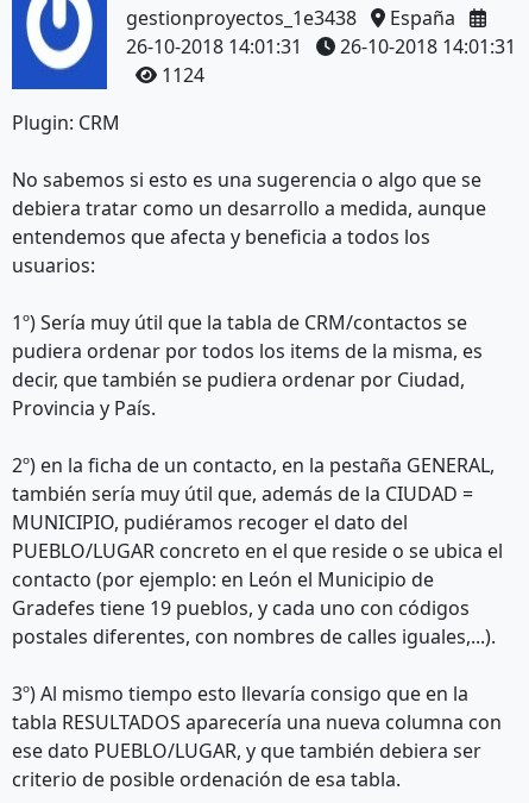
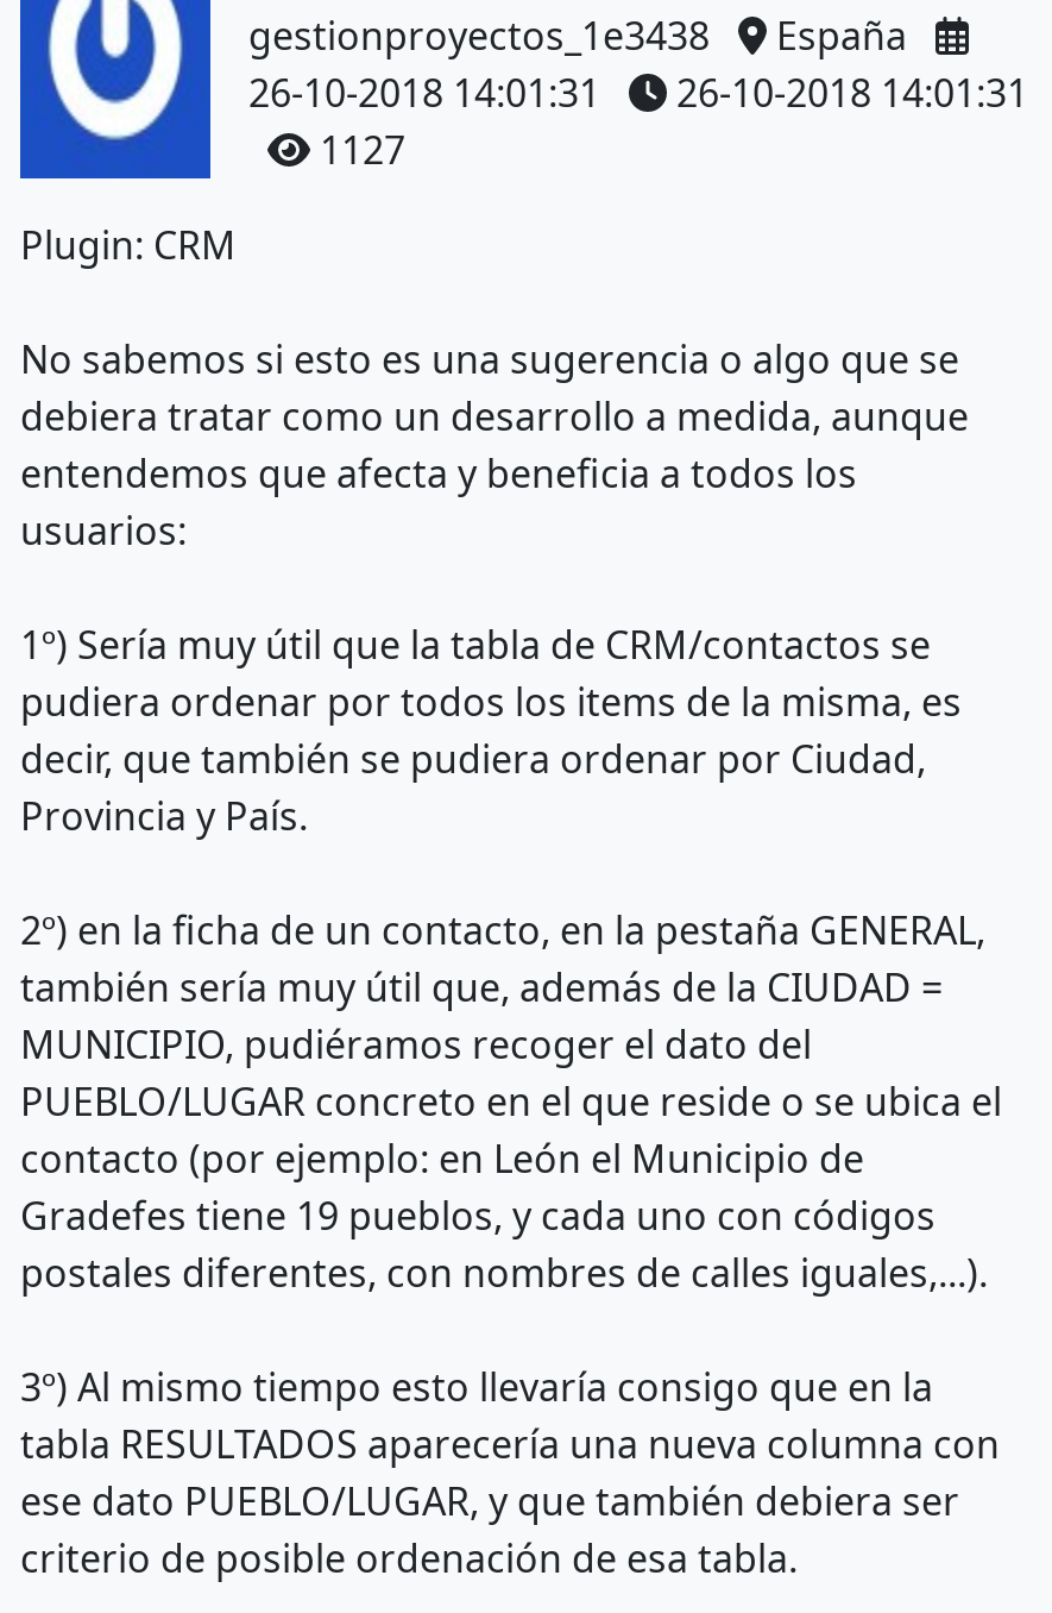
[157,62,204,88] 1124 -> [310,124,405,176] 1127

